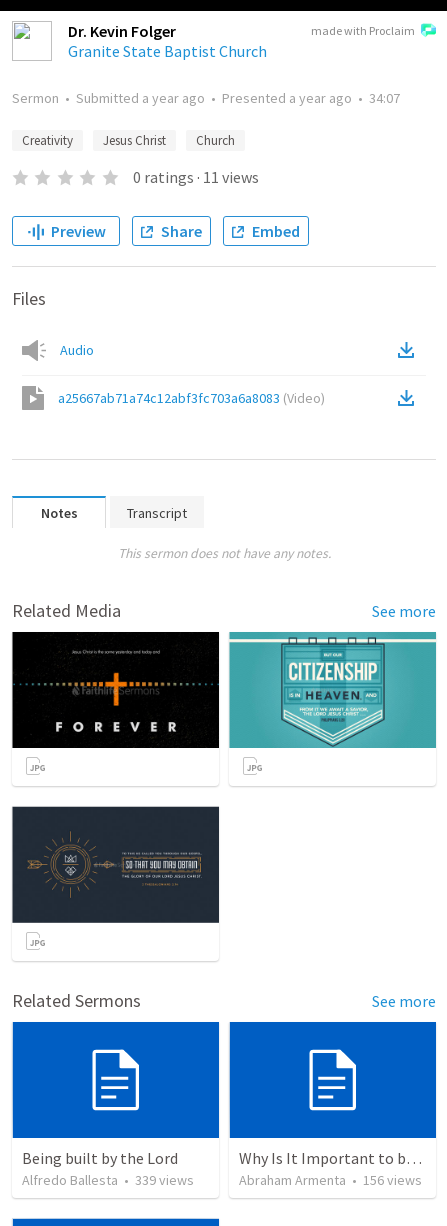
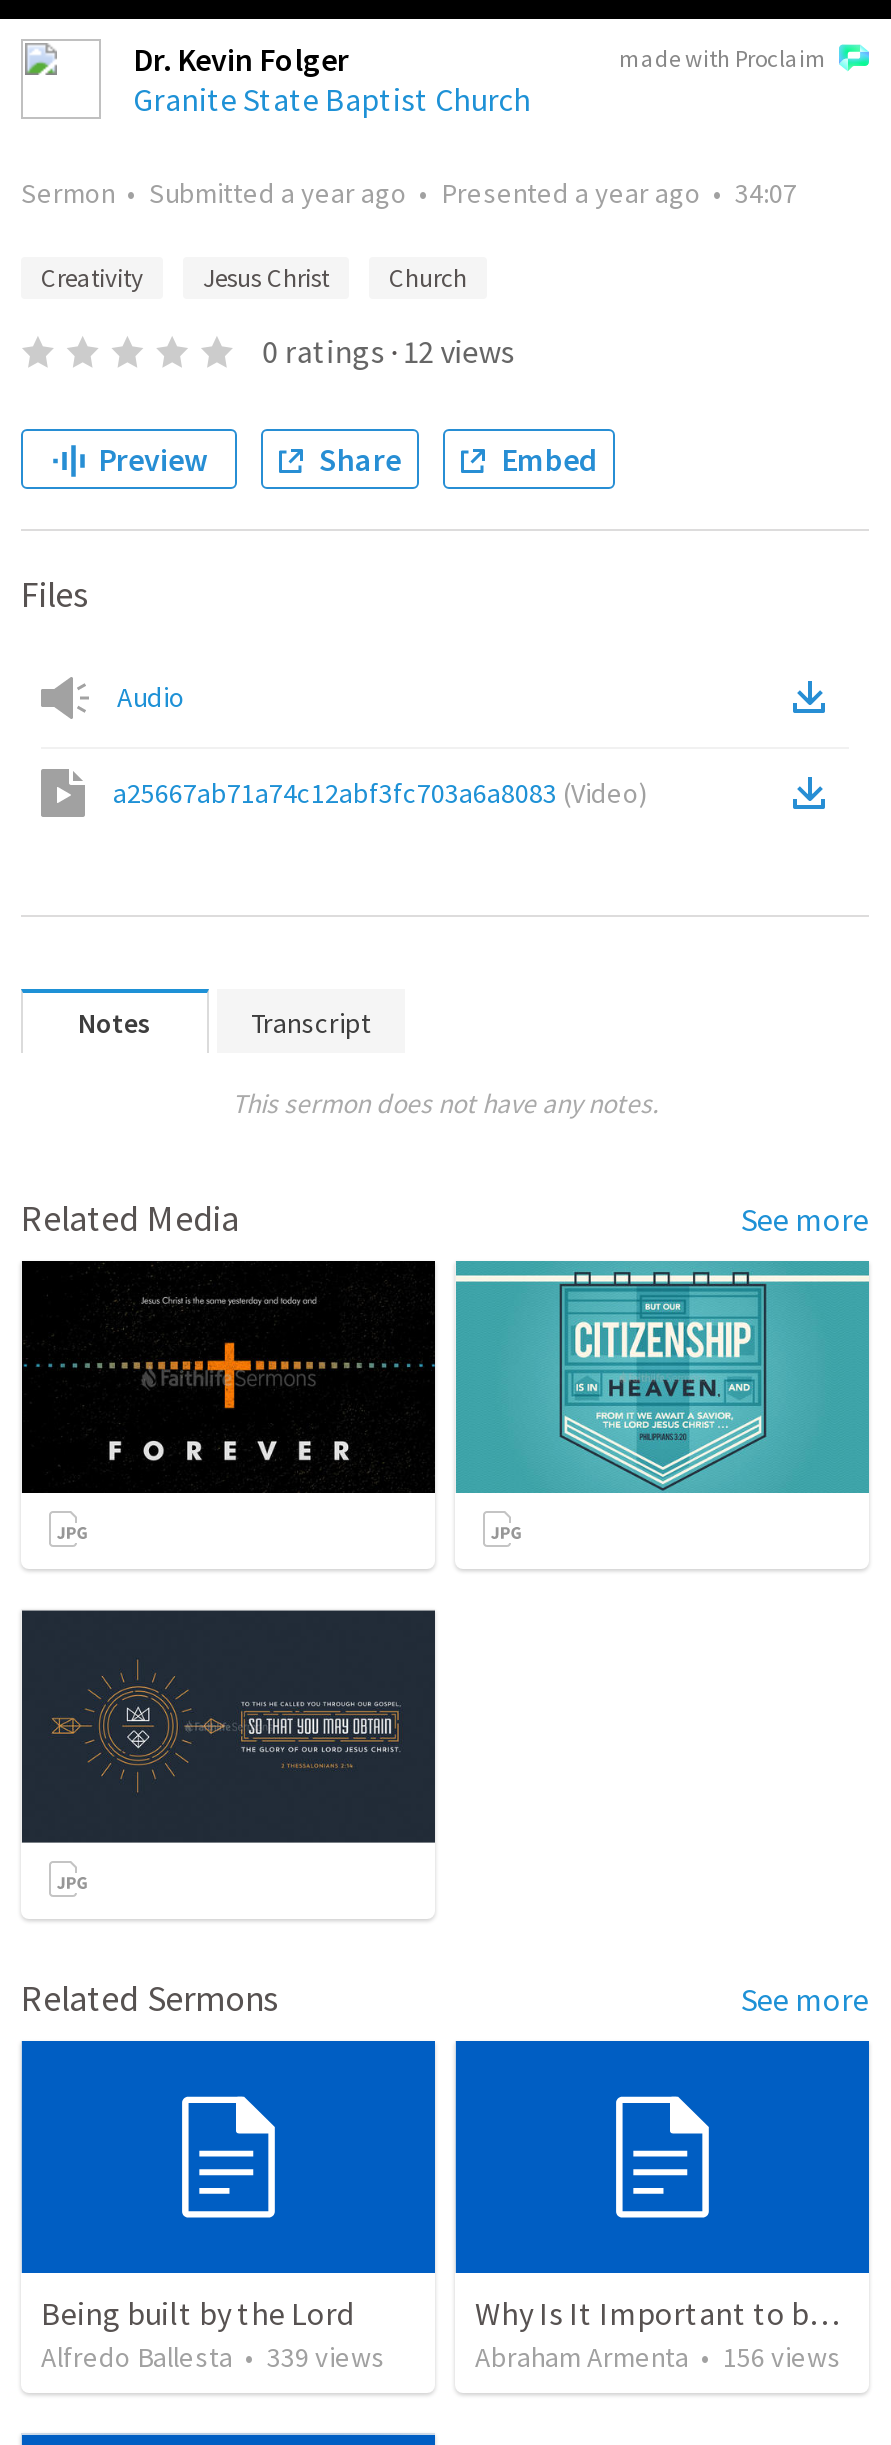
[133,167,259,187] 0 ratings · 11 views -> [262,331,514,371] 0 ratings · 12 views

